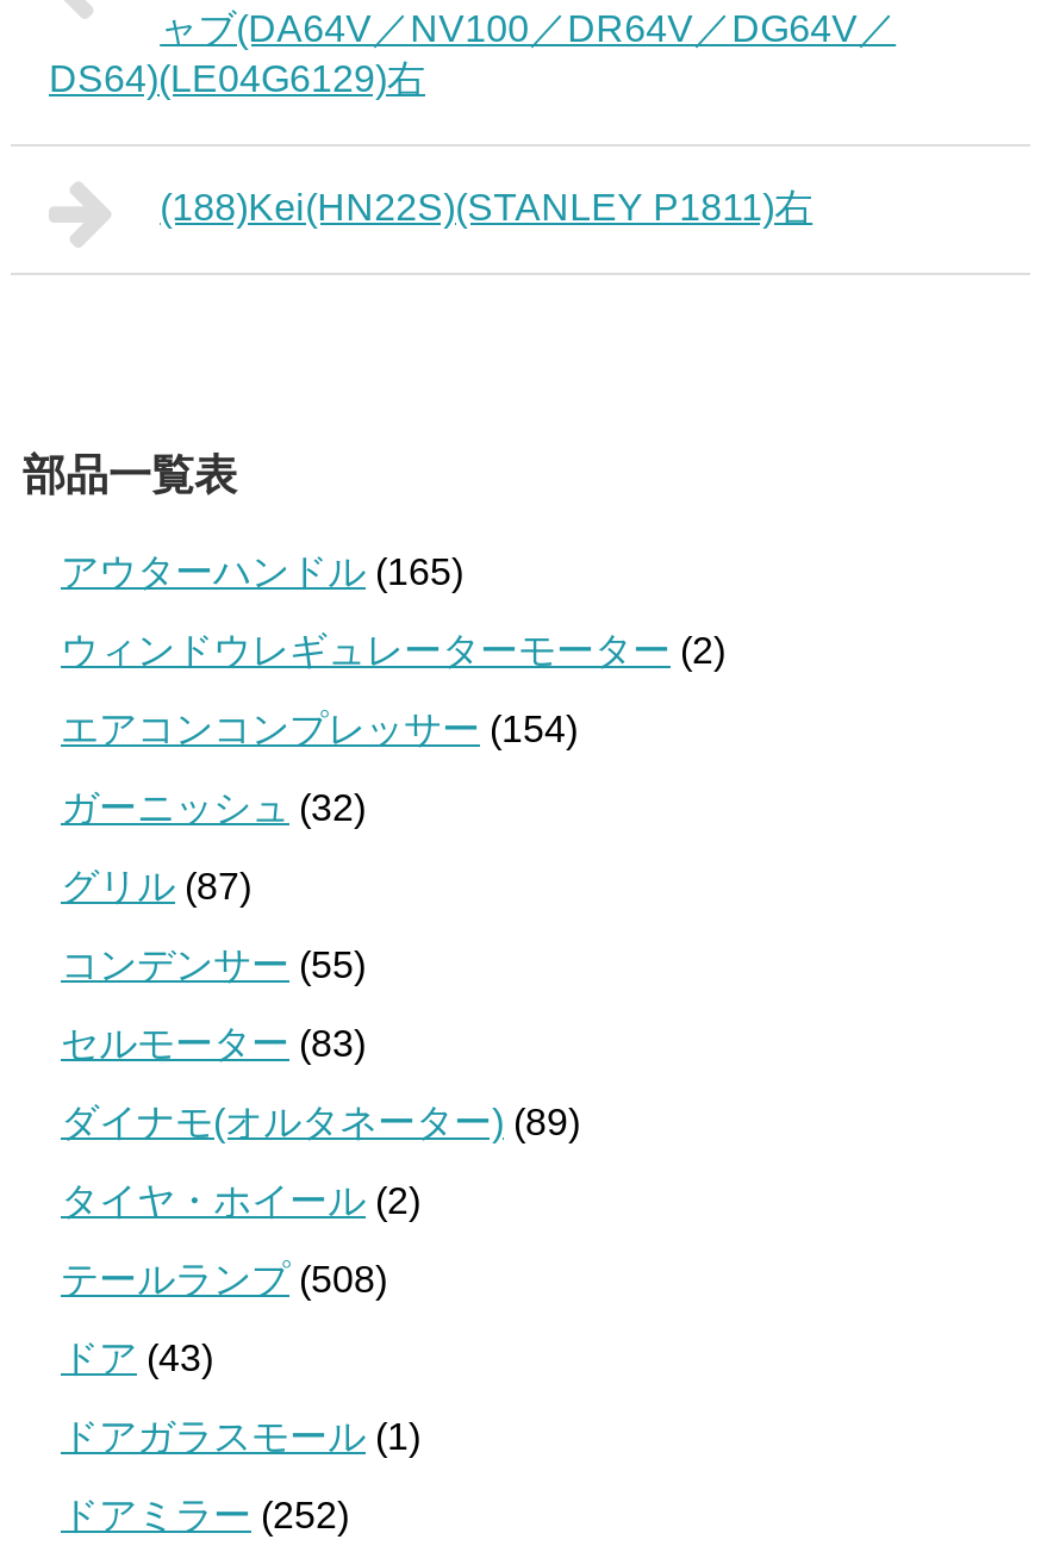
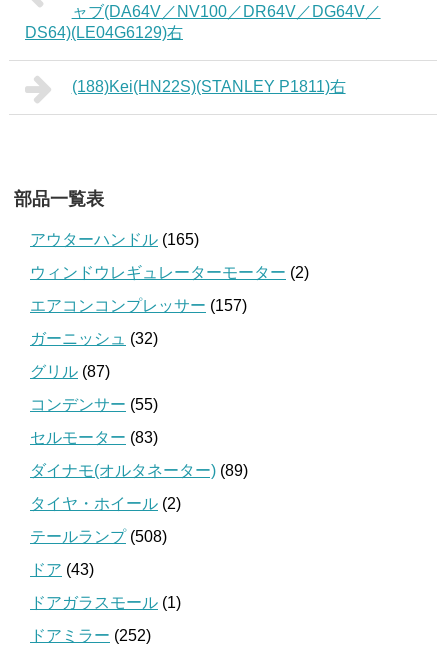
[61,708,578,749] エアコンコンプレッサー(154) -> [30,297,247,314] エアコンコンプレッサー(157)

